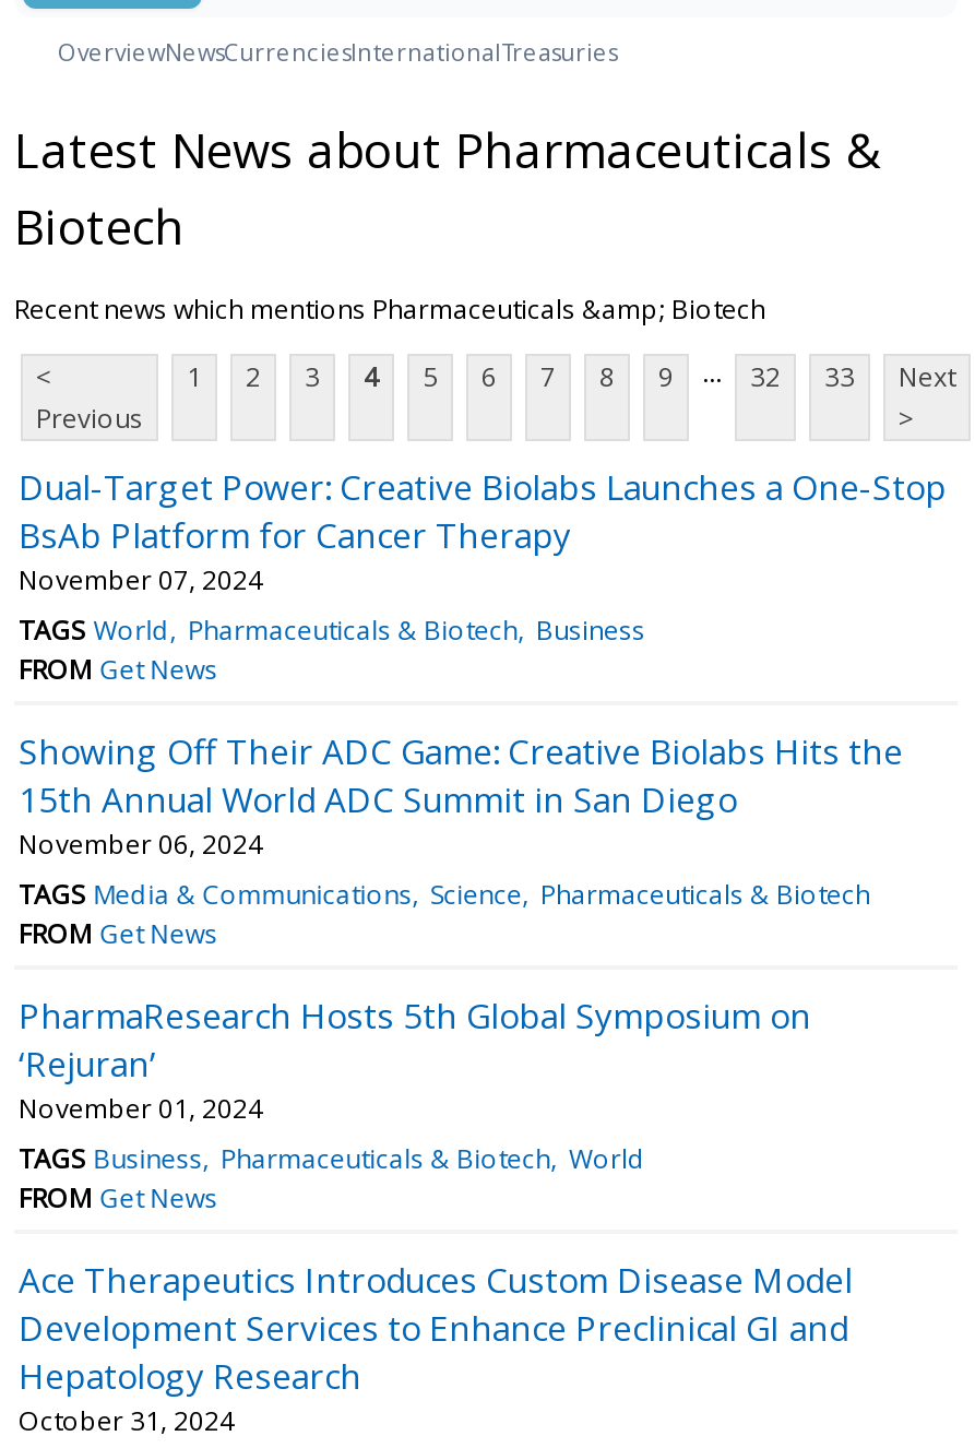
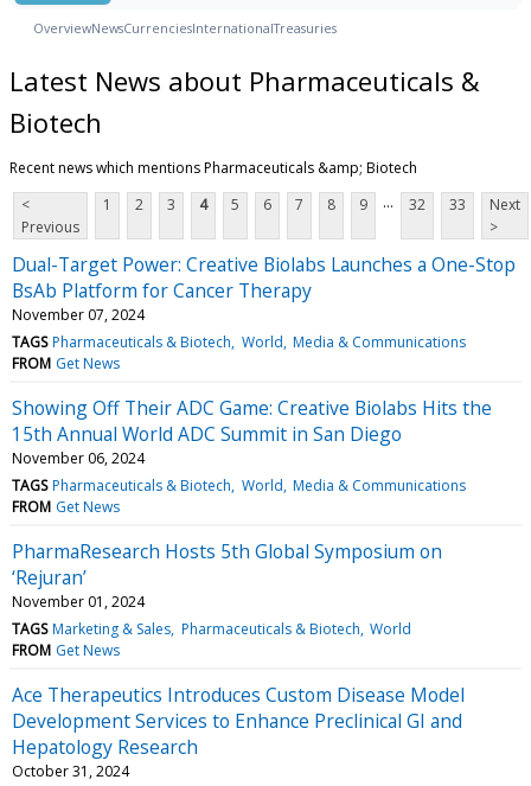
[19,611,645,648] TAGS World Pharmaceuticals & Biotech Business -> [12,332,466,352] TAGS Pharmaceuticals & Biotech World Media & Communications
[19,876,870,913] TAGS Media & Communications Science Pharmaceuticals & Biotech -> [12,475,466,495] TAGS Pharmaceuticals & Biotech World Media & Communications
[19,1140,645,1177] TAGS Business Pharmaceuticals & Biotech World -> [12,619,411,639] TAGS Marketing & Sales Pharmaceuticals & Biotech World

